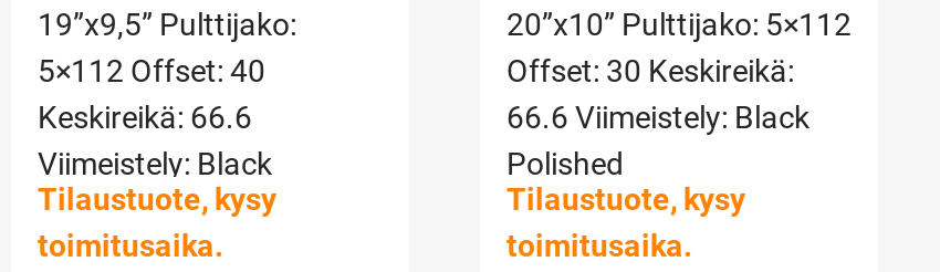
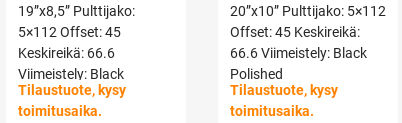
[38,7,296,43] 19”x9,5” Pulttijako: -> [18,3,135,19] 19”x8,5” Pulttijako:
[38,54,265,89] 5×112 Offset: 40 -> [18,24,121,40] 5×112 Offset: 45
[506,54,794,89] Offset: 30 Keskireikä: -> [230,24,360,40] Offset: 45 Keskireikä:

